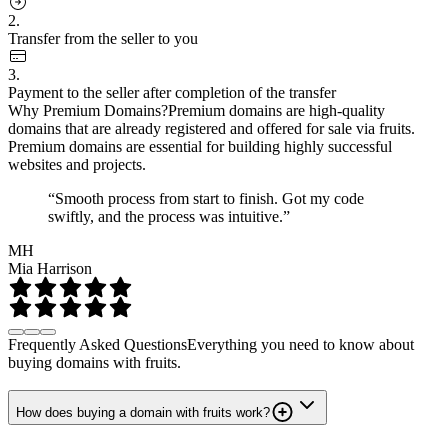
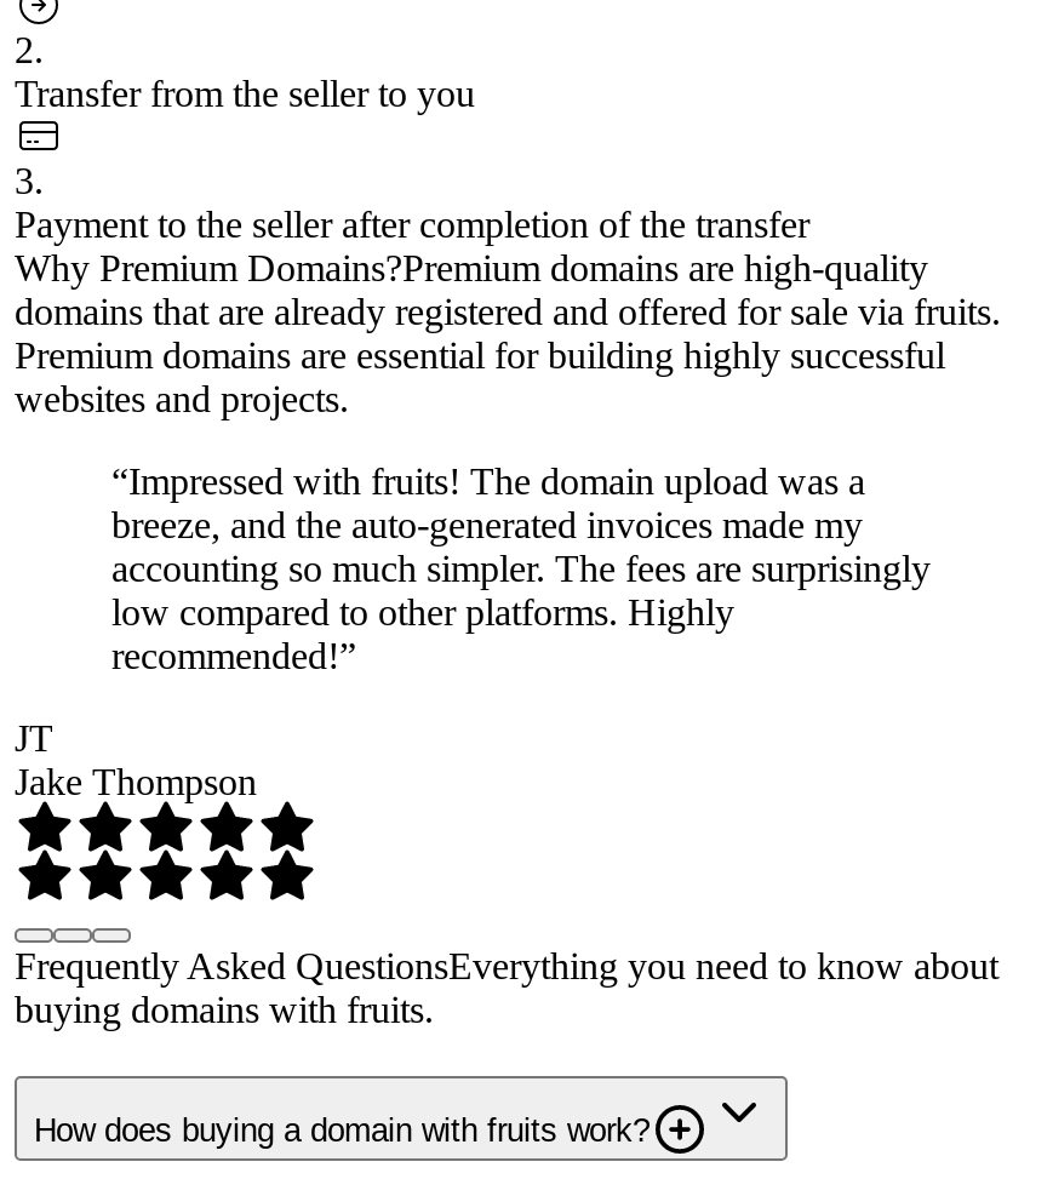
[48,190,364,225] “Smooth process from start to finish. Got my code | swiftly, and the process was intuitive.” -> [111,459,931,675] “Impressed with fruits! The domain upload was a | breeze, and the auto-generated invoices made my | accounting so much simpler. The fees are surprisingly | low compared to other platforms. Highly | recommended!”
[8,242,92,277] MH | Mia Harrison -> [15,716,257,801] JT | Jake Thompson

